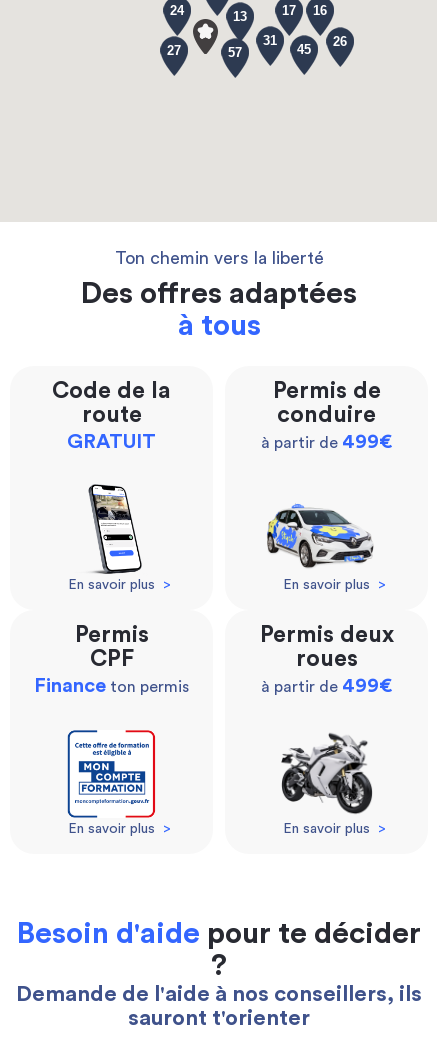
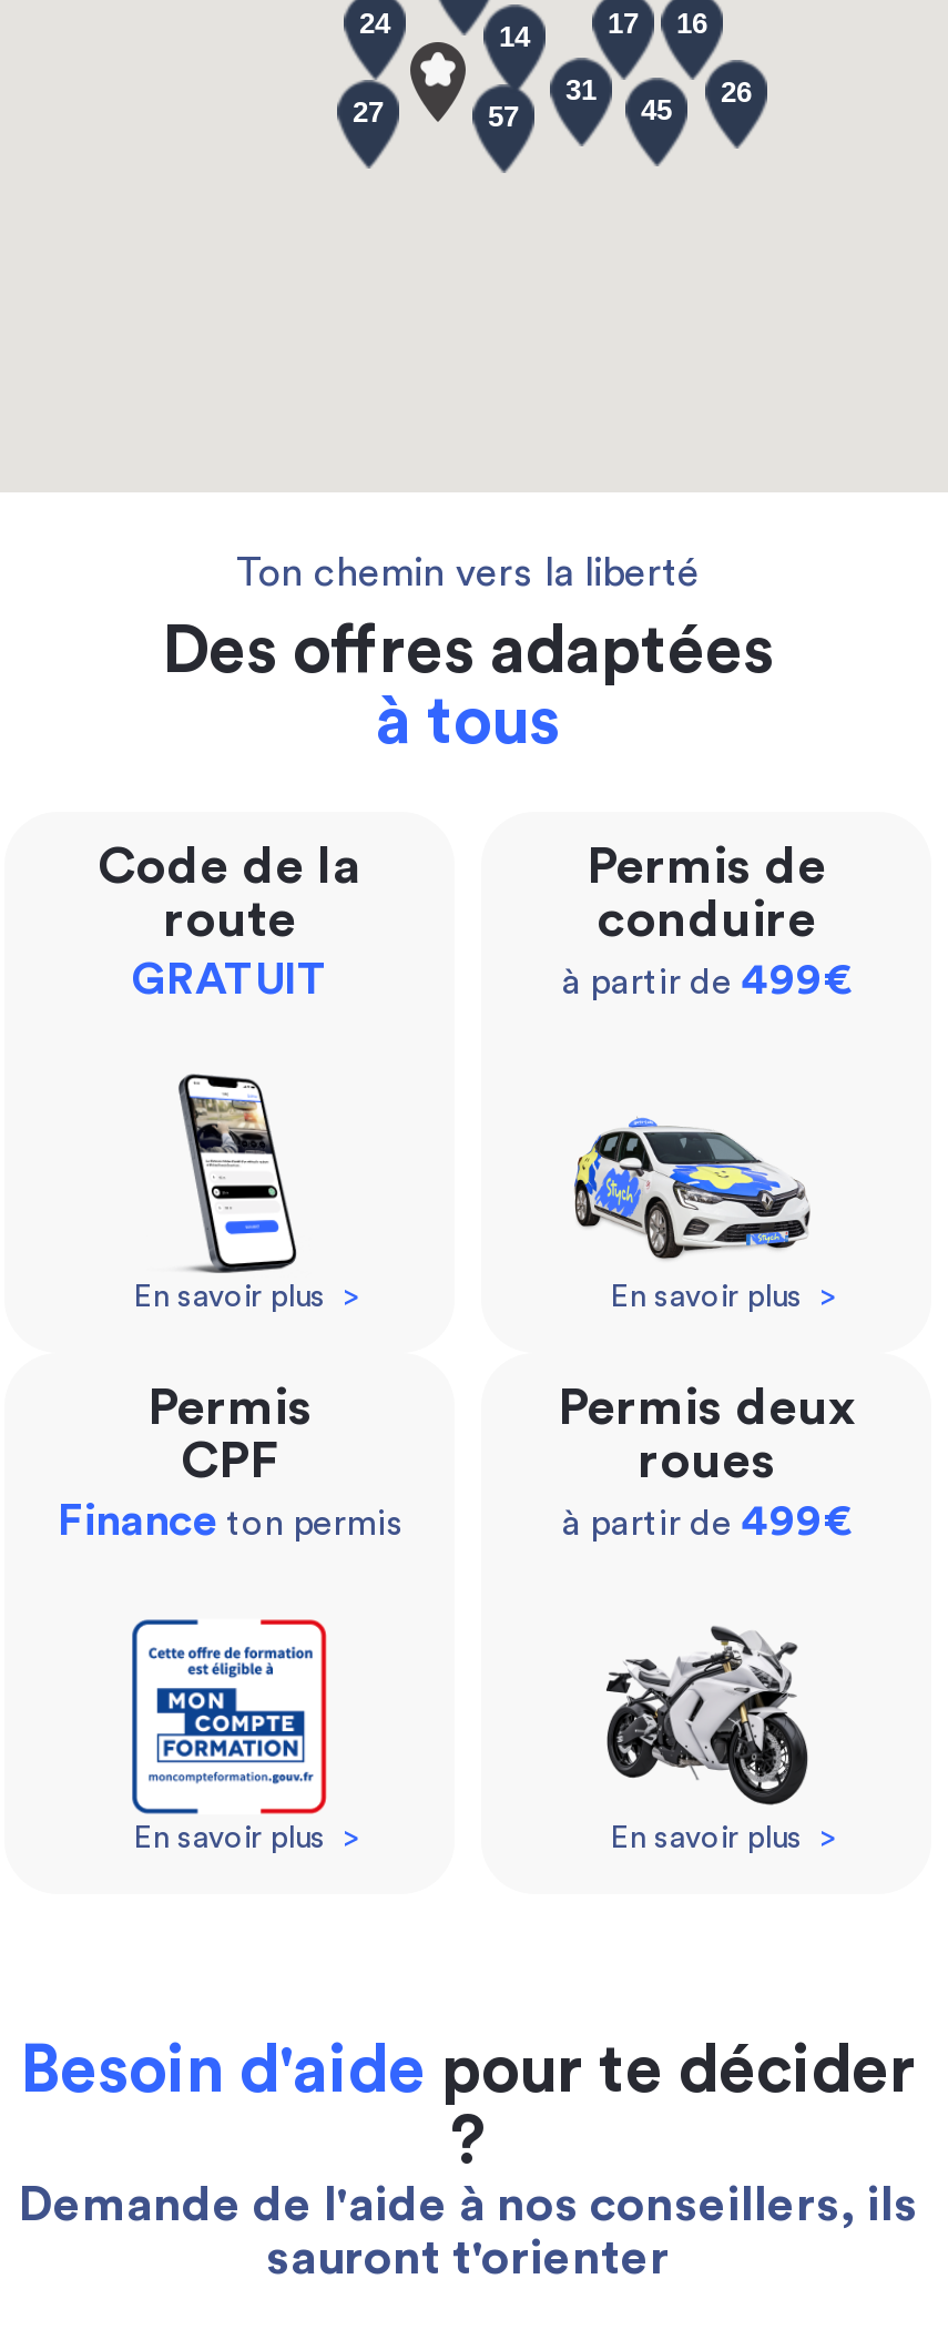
[233,8,247,23] 13 -> [499,19,530,52] 14

